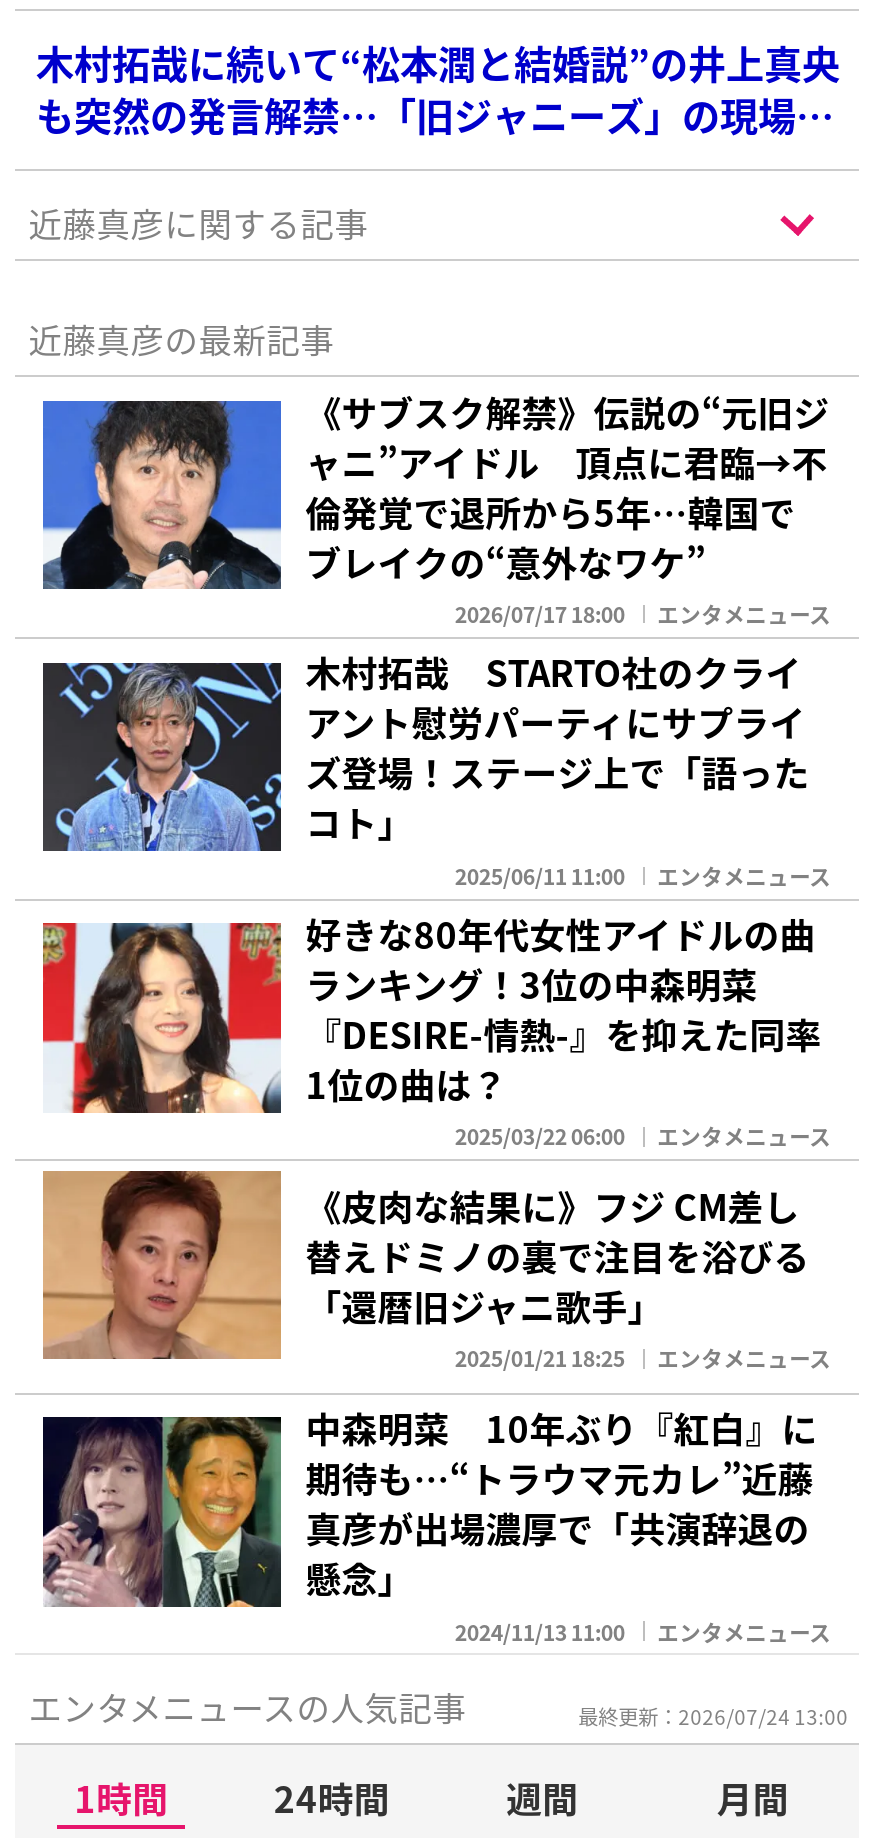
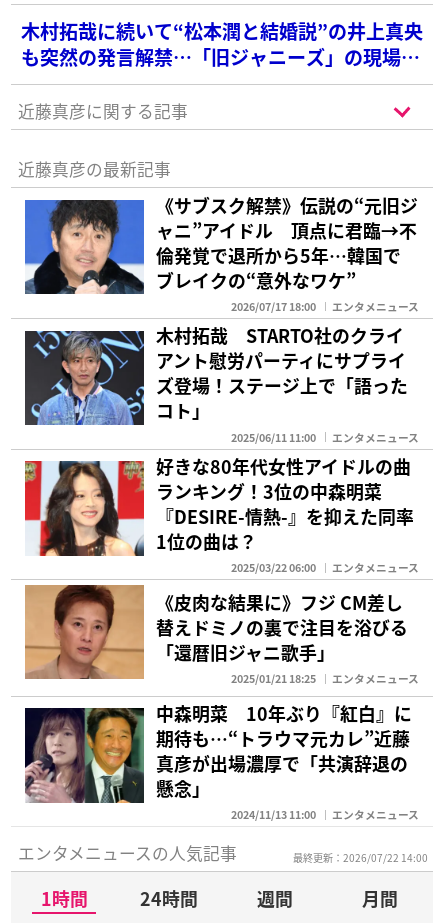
[578,1702,848,1732] 最終更新：2026/07/24 13:00 -> [293,850,428,865] 最終更新：2026/07/22 14:00

